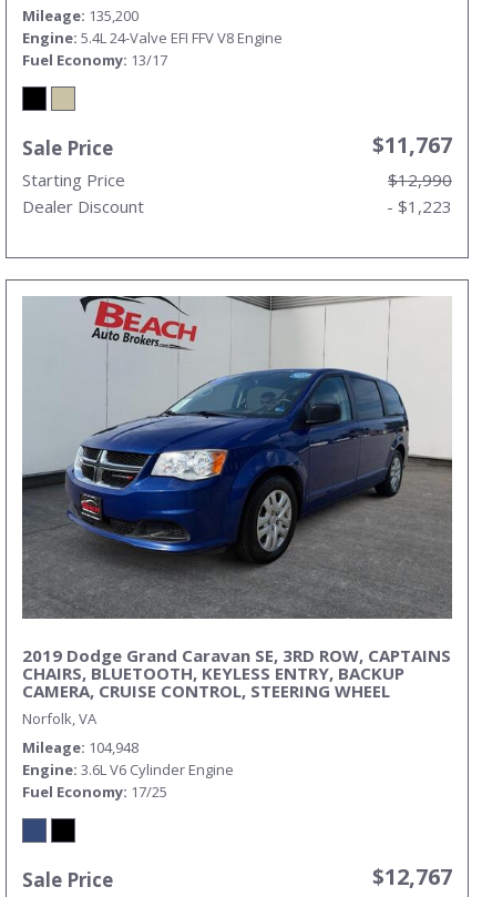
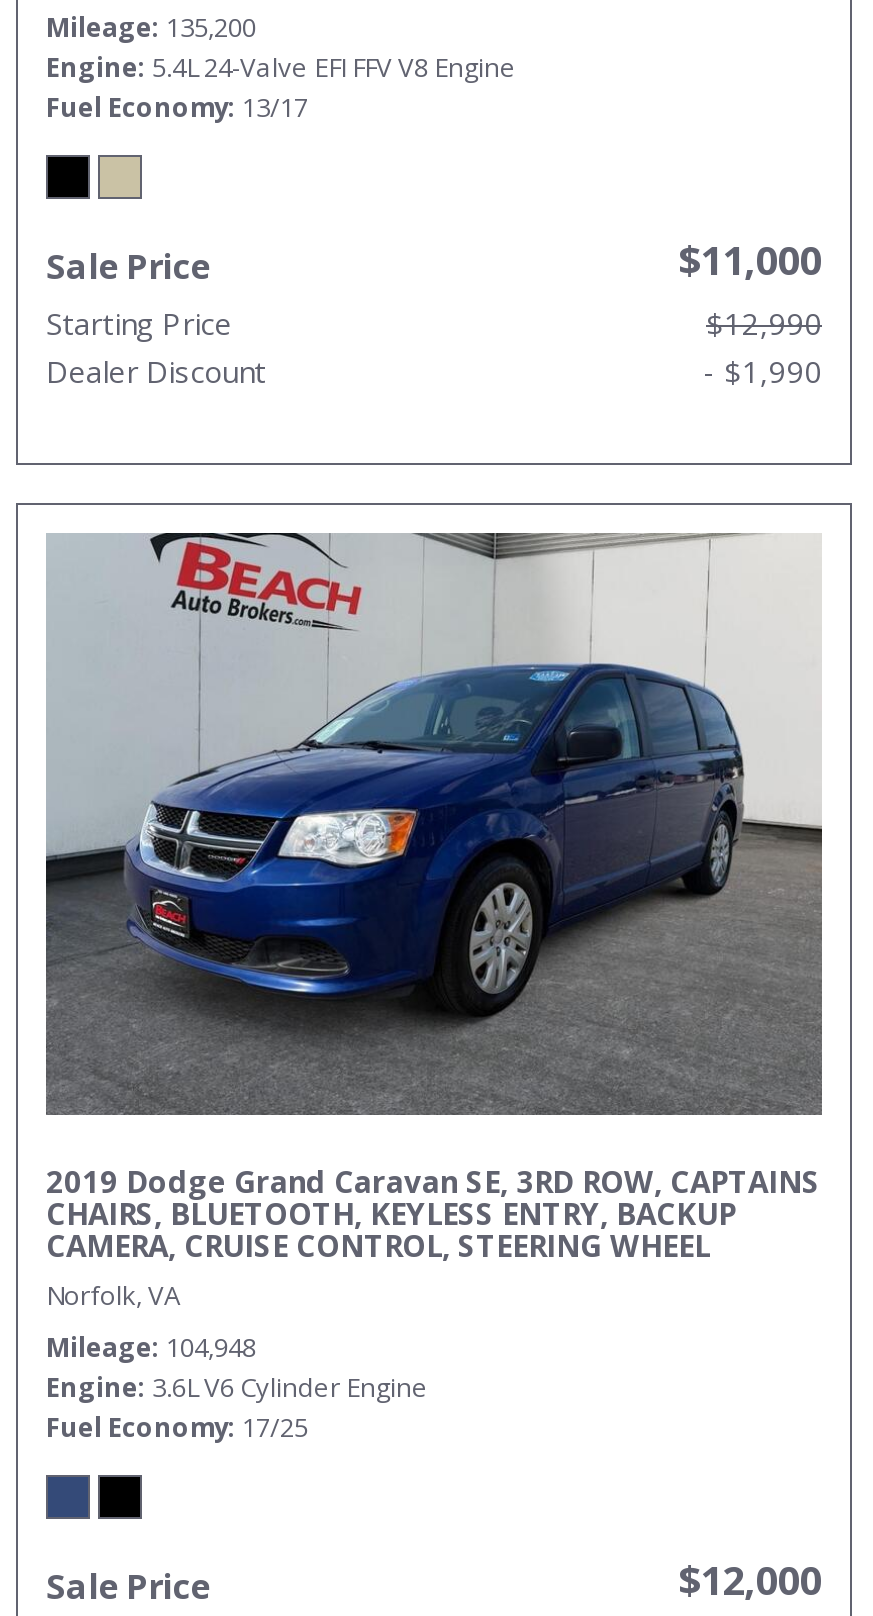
[372,130,452,160] $11,767 -> [678,233,822,287] $11,000
[387,196,452,218] - $1,223 -> [704,351,822,391] - $1,990
[372,862,452,891] $12,767 -> [678,1552,822,1606] $12,000

